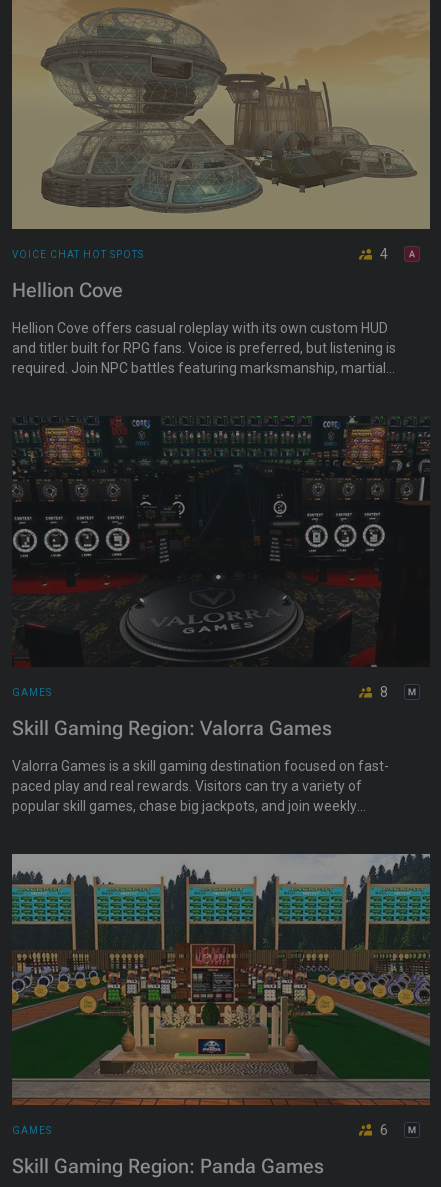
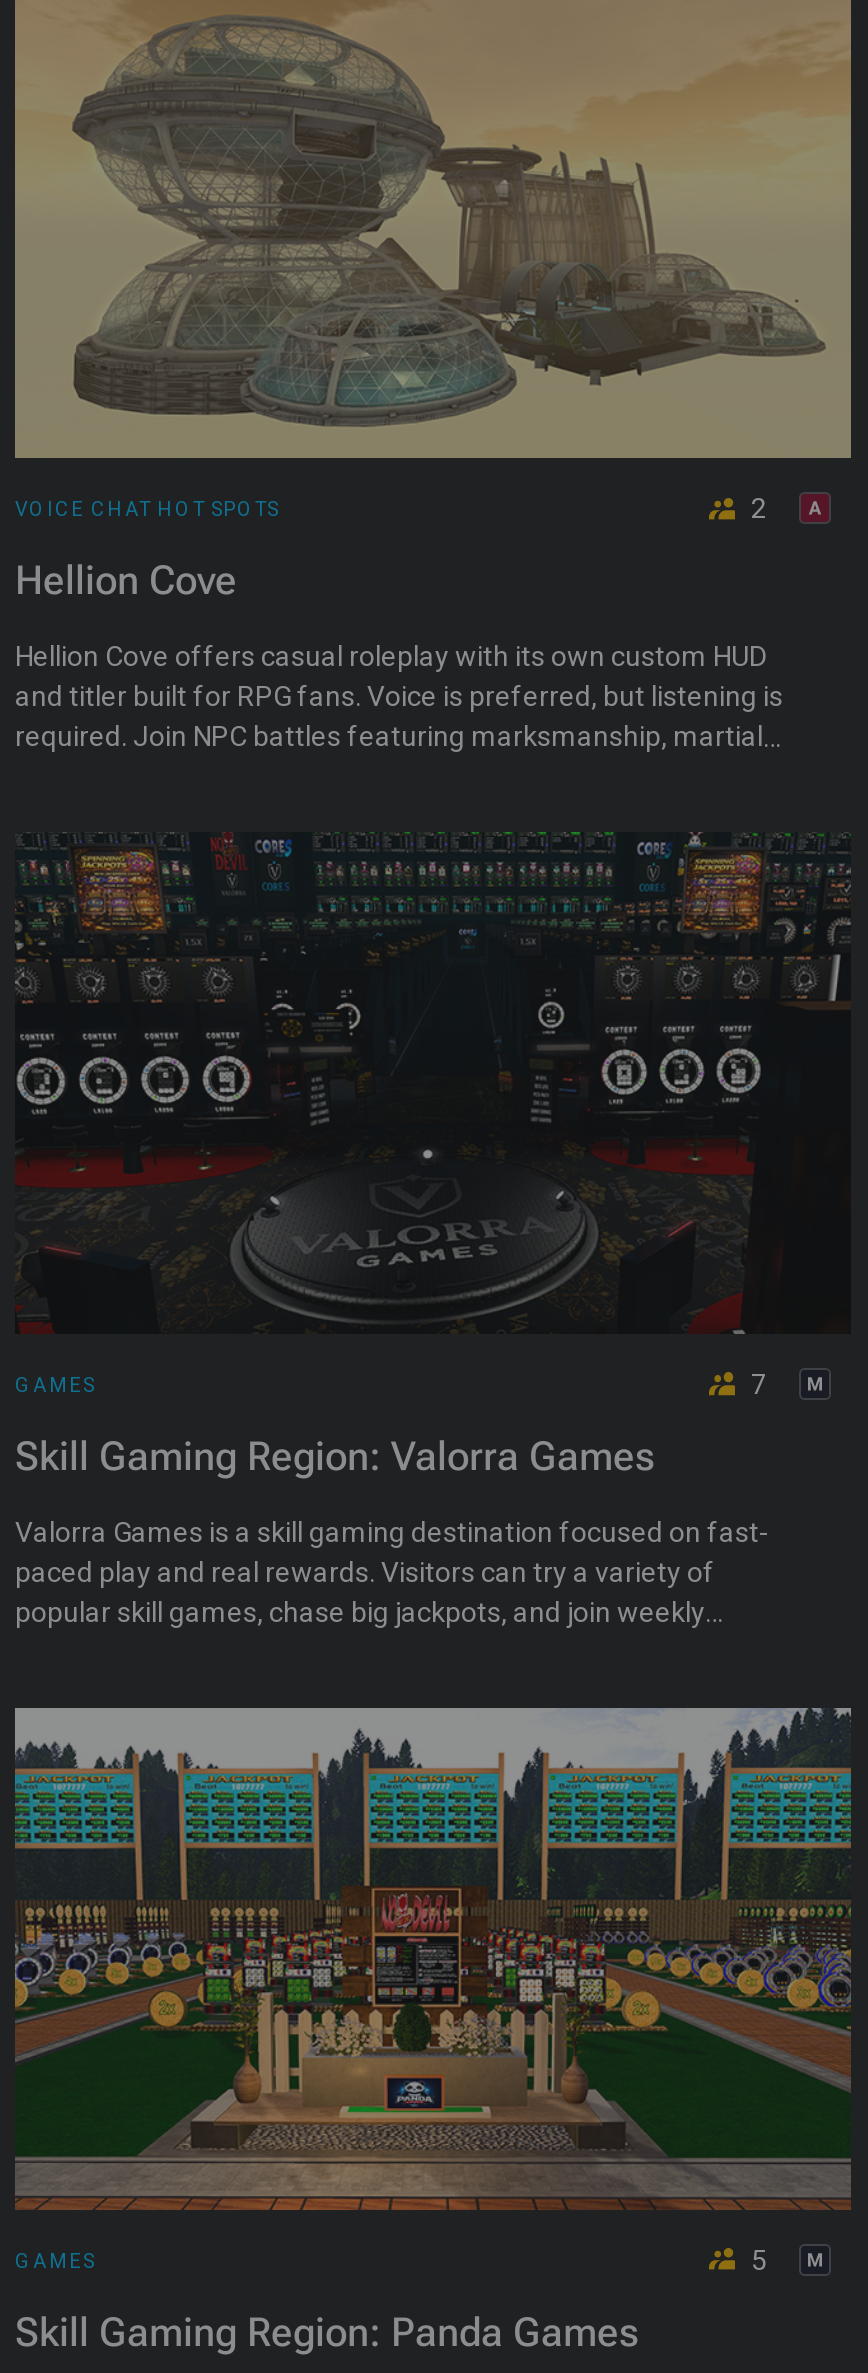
[380,246,388,262] 4 -> [751,493,767,525] 2
[380,684,388,700] 8 -> [751,1368,767,1400] 7
[380,1122,388,1138] 6 -> [751,2244,767,2276] 5

